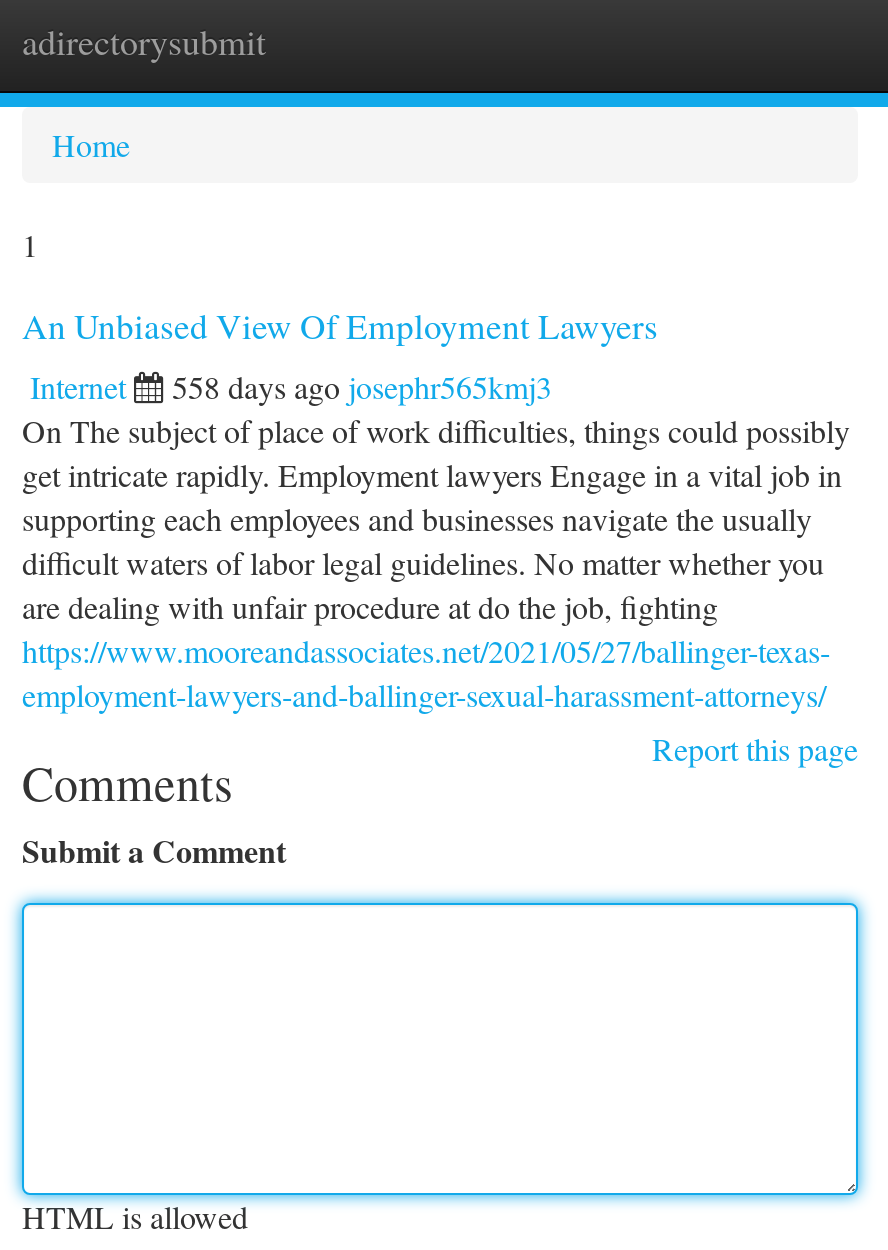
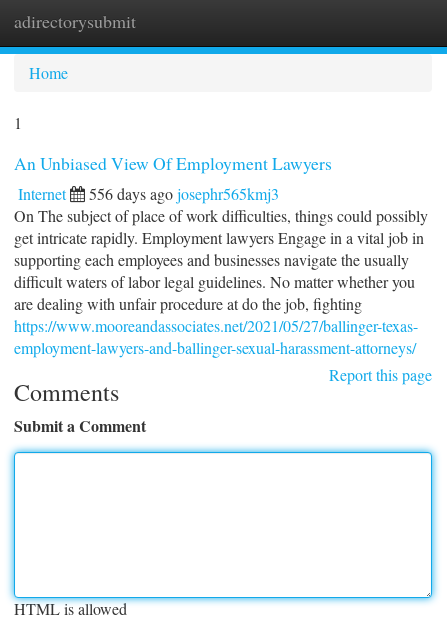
[172,365,552,407] 558 days ago josephr565kmj3 -> [89,183,279,204] 556 days ago josephr565kmj3

